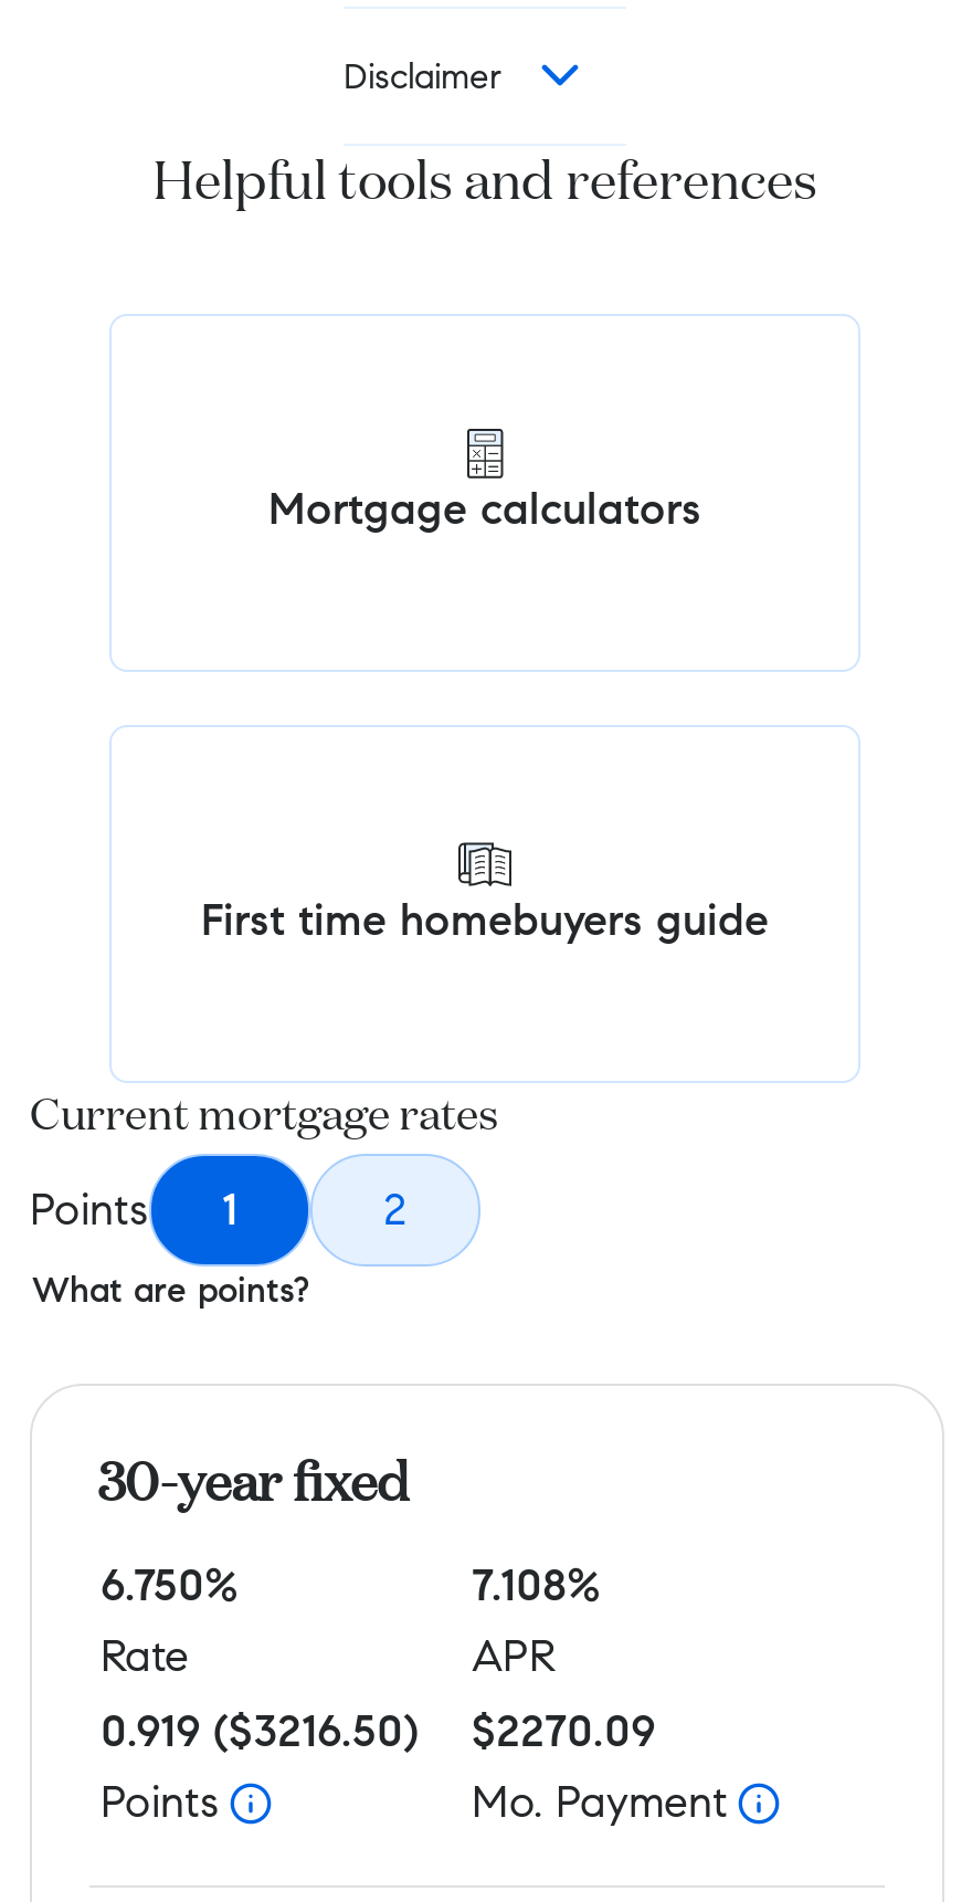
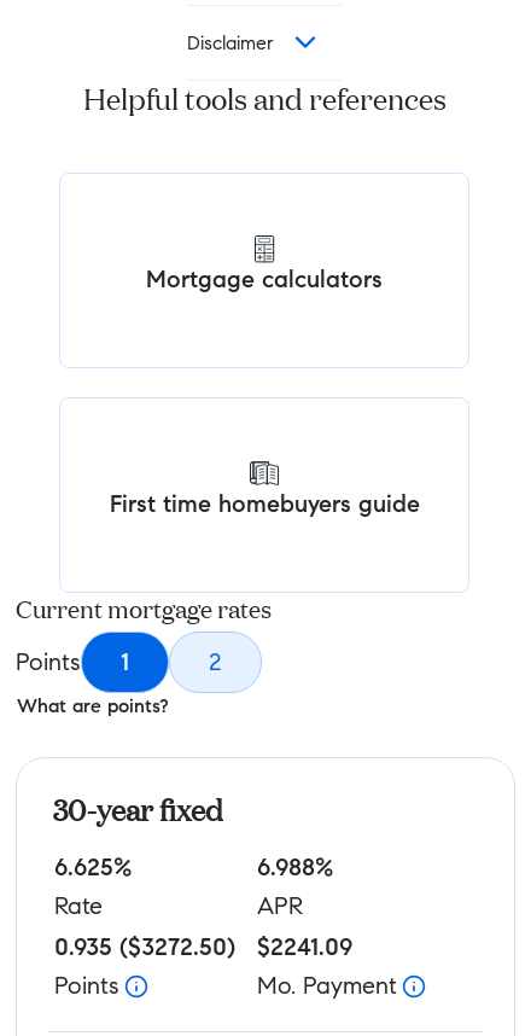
[101,1558,237,1614] 6.750% -> [54,852,132,883] 6.625%
[472,1558,600,1614] 7.108% -> [257,852,333,883] 6.988%
[101,1704,419,1759] 0.919 ($3216.50) -> [54,932,235,962] 0.935 ($3272.50)
[472,1704,655,1759] $2270.09 -> [257,932,352,962] $2241.09

